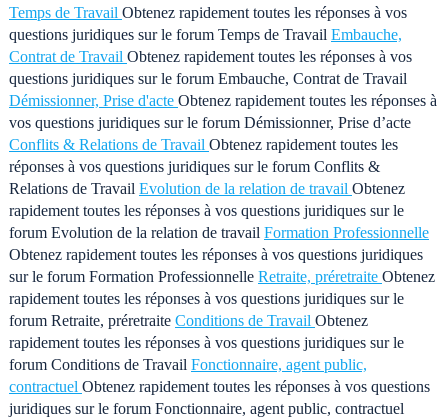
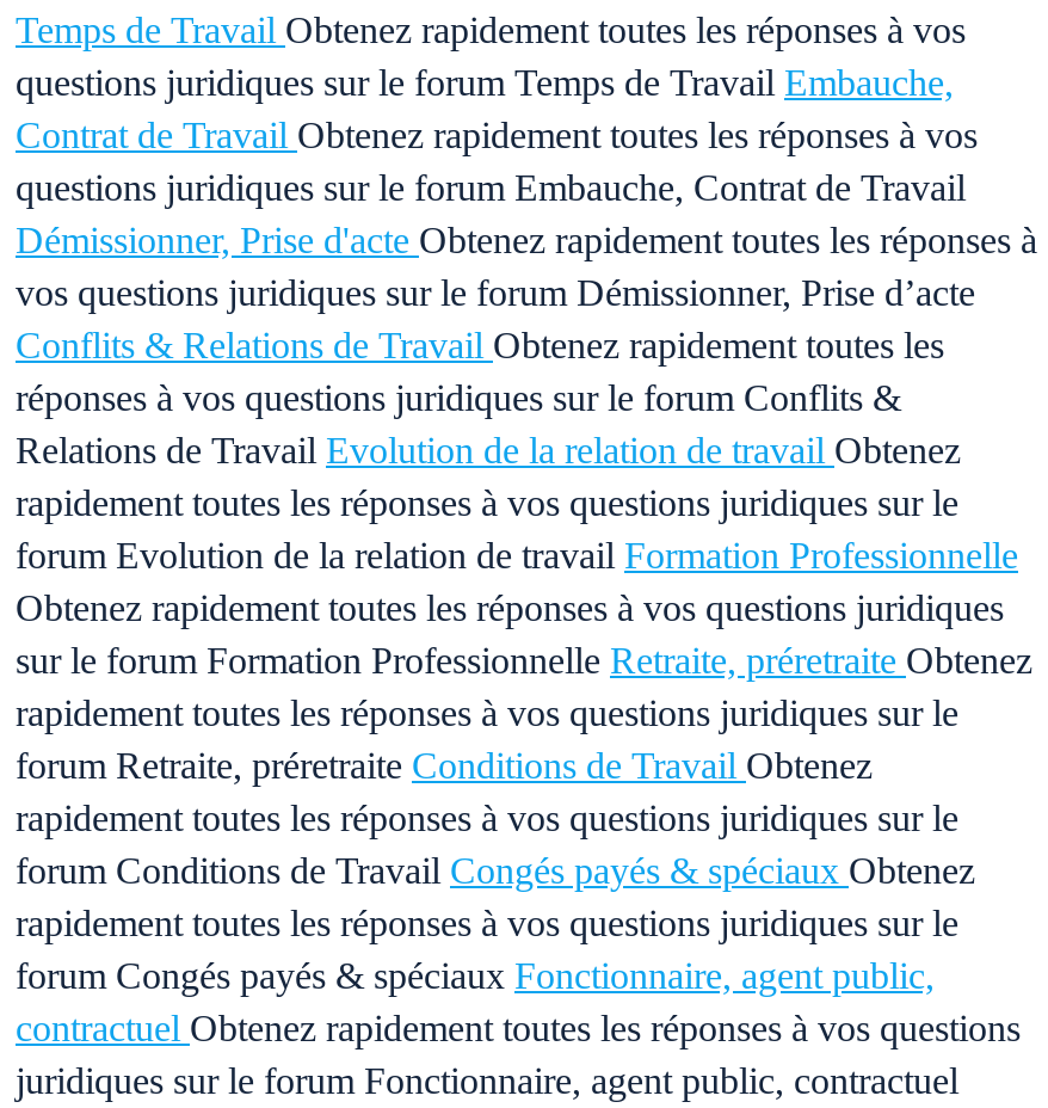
[9,356,367,373] forum Conditions de Travail Fonctionnaire, agent public, -> [16,850,975,996] forum Conditions de Travail Congés payés & spéciaux Obtenez | rapidement toutes les réponses à vos questions juridiques sur le | forum Congés payés & spéciaux Fonctionnaire, agent public,

